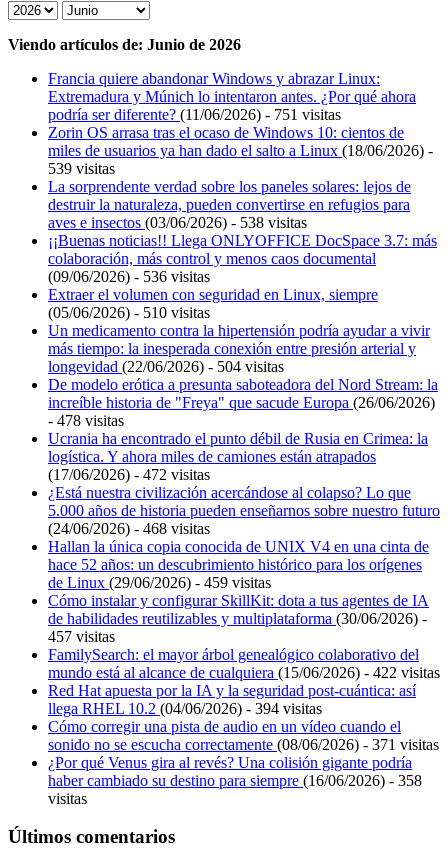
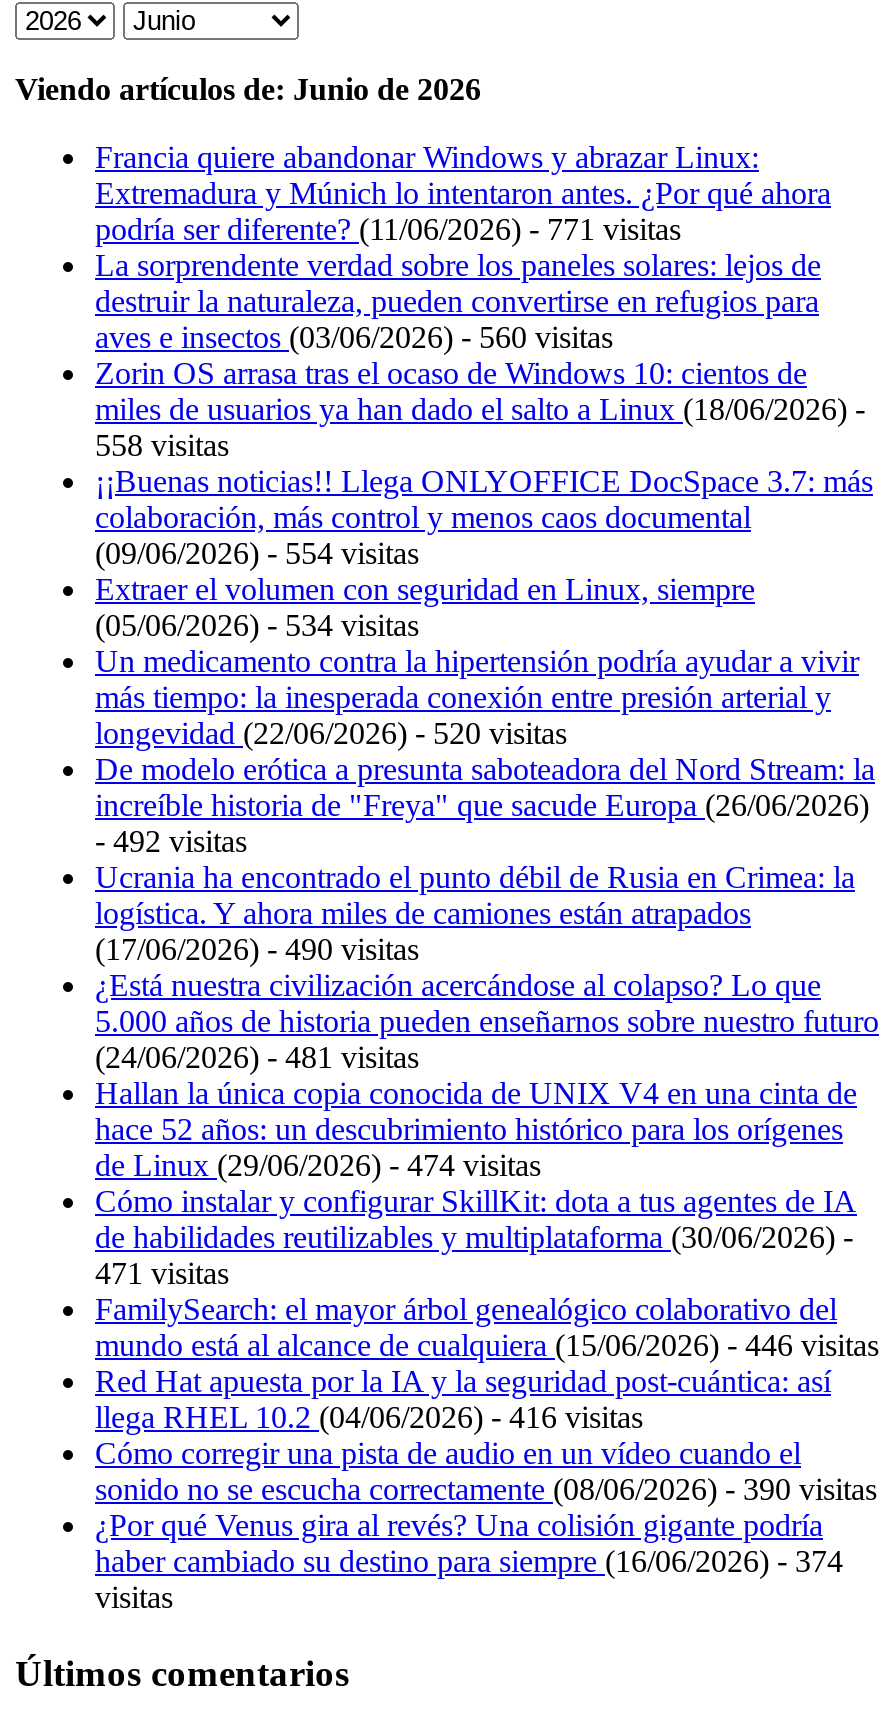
[48,106,341,123] podría ser diferente? (11/06/2026) - 751 visitas -> [95,211,681,353] podría ser diferente? (11/06/2026) - 771 visitas | aves e insectos (03/06/2026) - 560 visitas
moved [48,124,433,159] -> [95,355,865,425]: Zorin OS arrasa tras el ocaso de Windows 10: cientos de | miles de usuarios ya han dado el salto a Linux (18/06/2026) -
[48,160,307,231] 539 visitas | aves e insectos (03/06/2026) - 538 visitas -> [95,427,229,461] 558 visitas
moved [48,178,411,213] -> [95,247,821,317]: La sorprendente verdad sobre los paneles solares: lejos de | destruir la naturaleza, pueden convertirse en refugios para
[48,268,210,285] (09/06/2026) - 536 visitas -> [95,535,419,569] (09/06/2026) - 554 visitas
[48,304,210,321] (05/06/2026) - 510 visitas -> [95,607,419,641] (05/06/2026) - 534 visitas
[48,358,284,375] longevidad (22/06/2026) - 504 visitas -> [95,715,567,749] longevidad (22/06/2026) - 520 visitas
[48,412,124,429] - 478 visitas -> [95,823,247,857] - 492 visitas
[48,466,210,483] (17/06/2026) - 472 visitas -> [95,931,419,965] (17/06/2026) - 490 visitas
[48,520,210,537] (24/06/2026) - 468 visitas -> [95,1039,419,1073] (24/06/2026) - 481 visitas
[48,574,271,591] de Linux (29/06/2026) - 459 visitas -> [95,1147,541,1181] de Linux (29/06/2026) - 474 visitas
[48,628,115,645] 457 visitas -> [95,1255,229,1289] 471 visitas
[48,664,440,681] mundo está al alcance de cualquiera (15/06/2026) - 422 visitas -> [95,1327,879,1361] mundo está al alcance de cualquiera (15/06/2026) - 446 visitas
[48,700,322,717] llega RHEL 10.2(04/06/2026) - 394 visitas -> [95,1399,643,1433] llega RHEL 10.2(04/06/2026) - 416 visitas
[48,736,439,753] sonido no se escucha correctamente (08/06/2026) - 371 visitas -> [95,1471,877,1505] sonido no se escucha correctamente (08/06/2026) - 390 visitas
[48,772,422,789] haber cambiado su destino para siempre (16/06/2026) - 358 -> [95,1543,843,1577] haber cambiado su destino para siempre (16/06/2026) - 374

